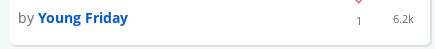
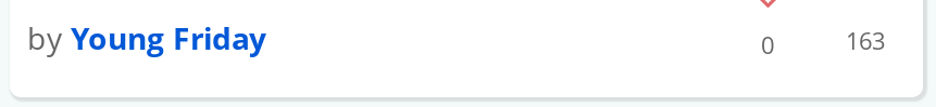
[355,11,414,28] 1 | 6.2k -> [761,24,885,60] 0 | 163

